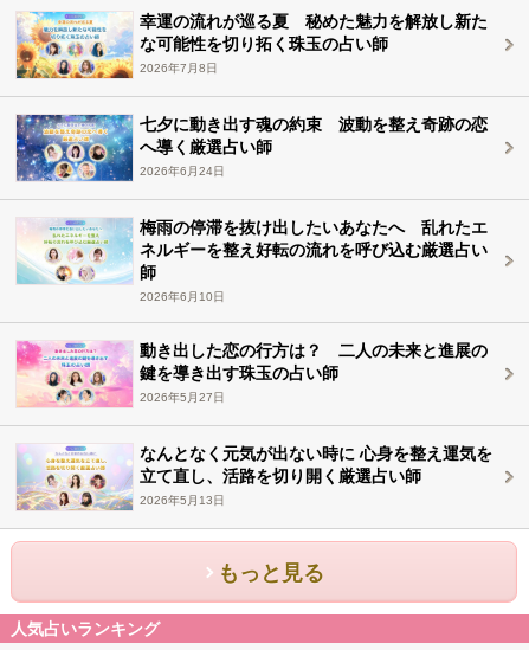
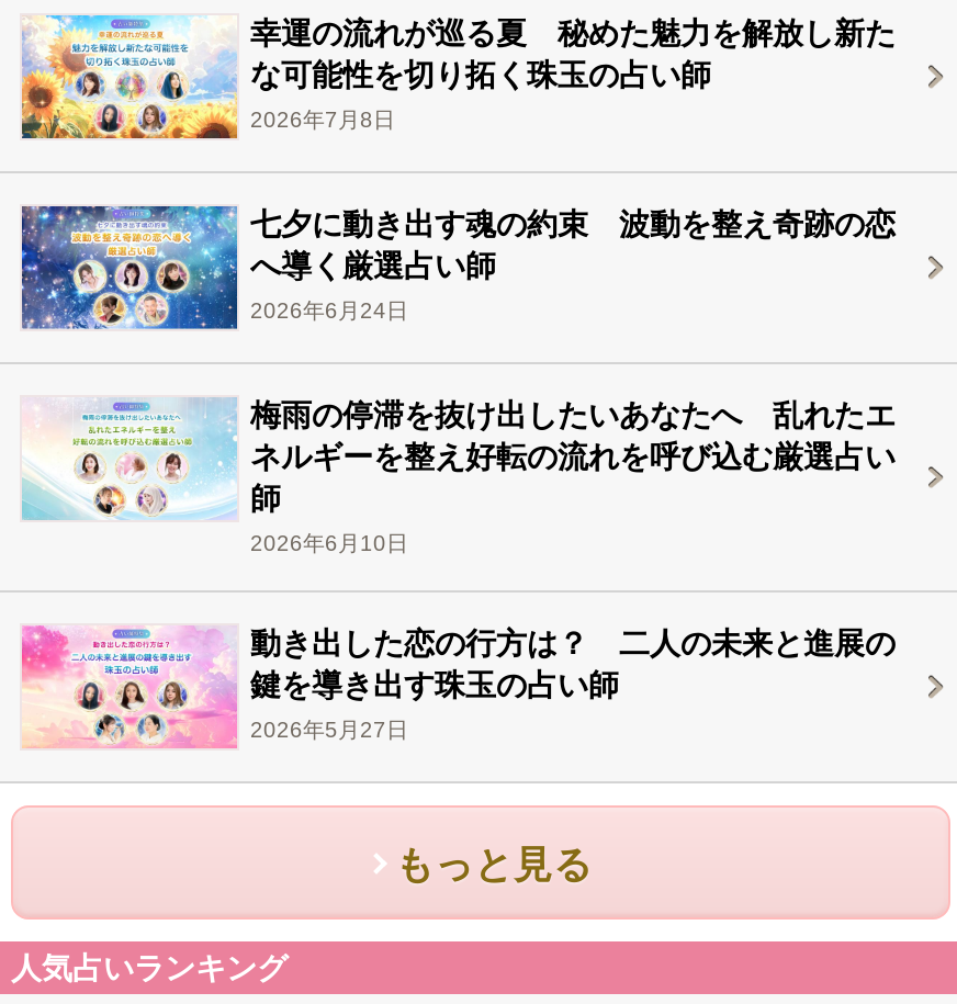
[15,444,492,511] [image] | なんとなく元気が出ない時に 心身を整え運気を | 立て直し、活路を切り開く厳選占い師 | 2026年5月13日 -> none

